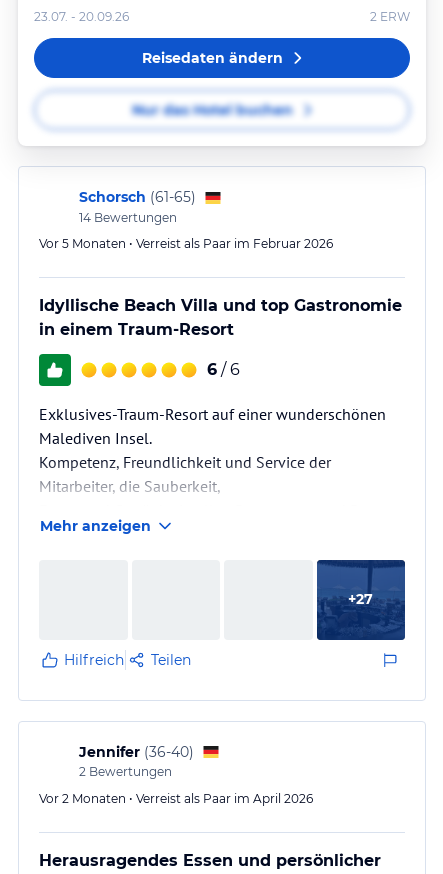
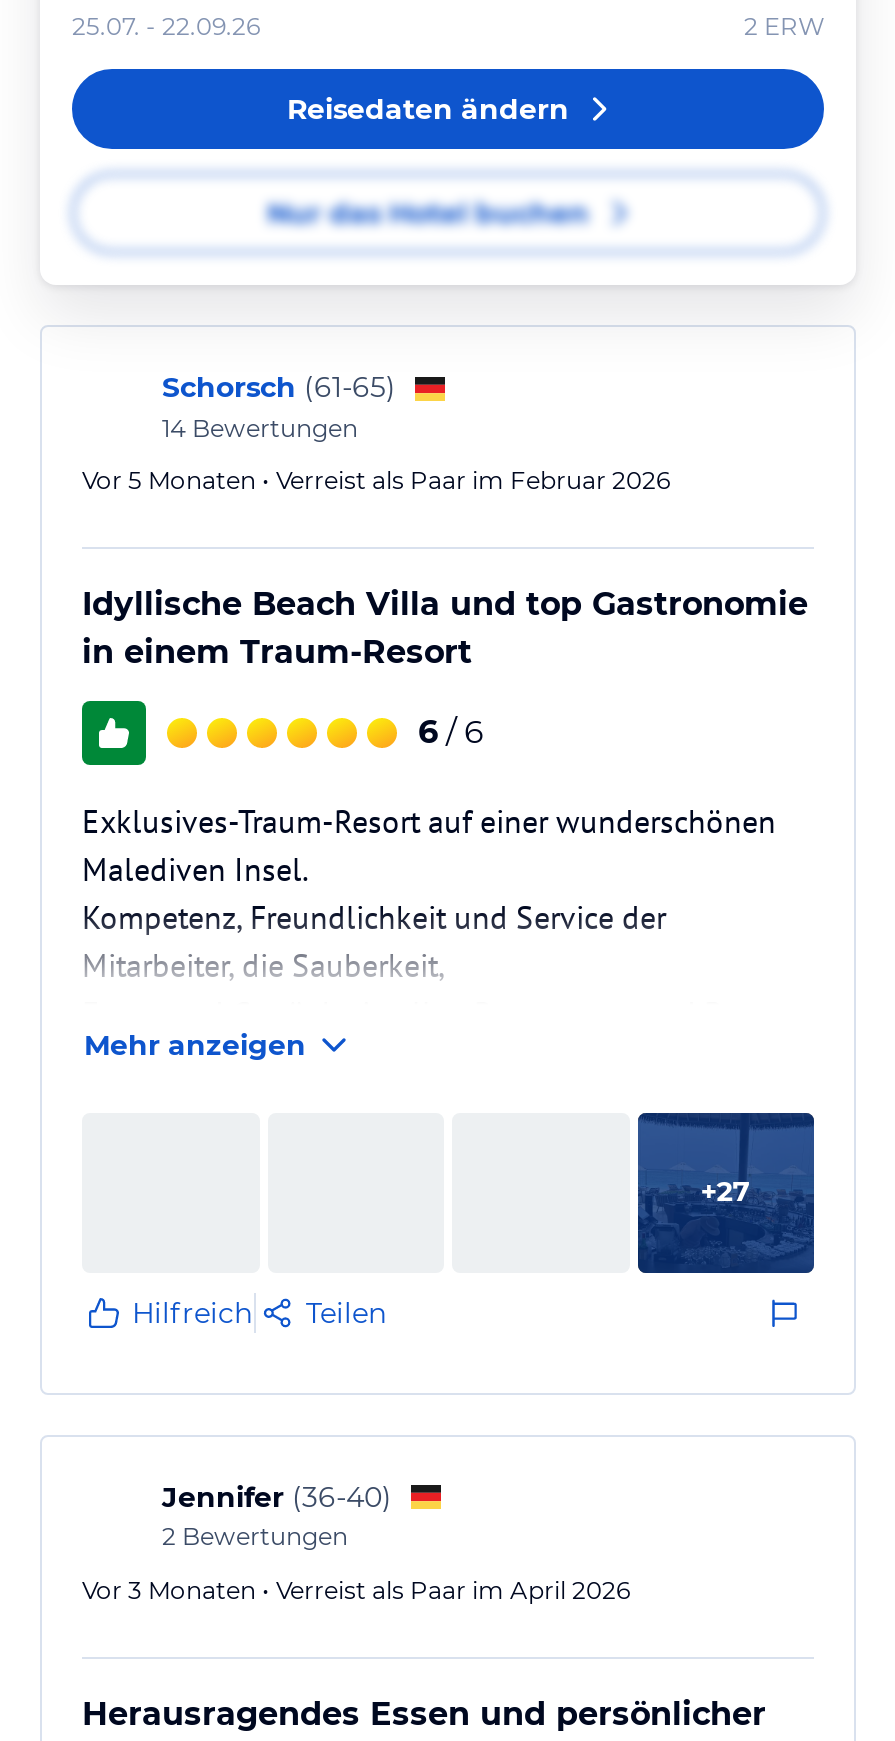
[34,9,129,24] 23.07. - 20.09.26 -> [72,11,260,41] 25.07. - 22.09.26
[39,791,313,806] Vor 2 Monaten • Verreist als Paar im April 2026 -> [82,1575,630,1605] Vor 3 Monaten • Verreist als Paar im April 2026

